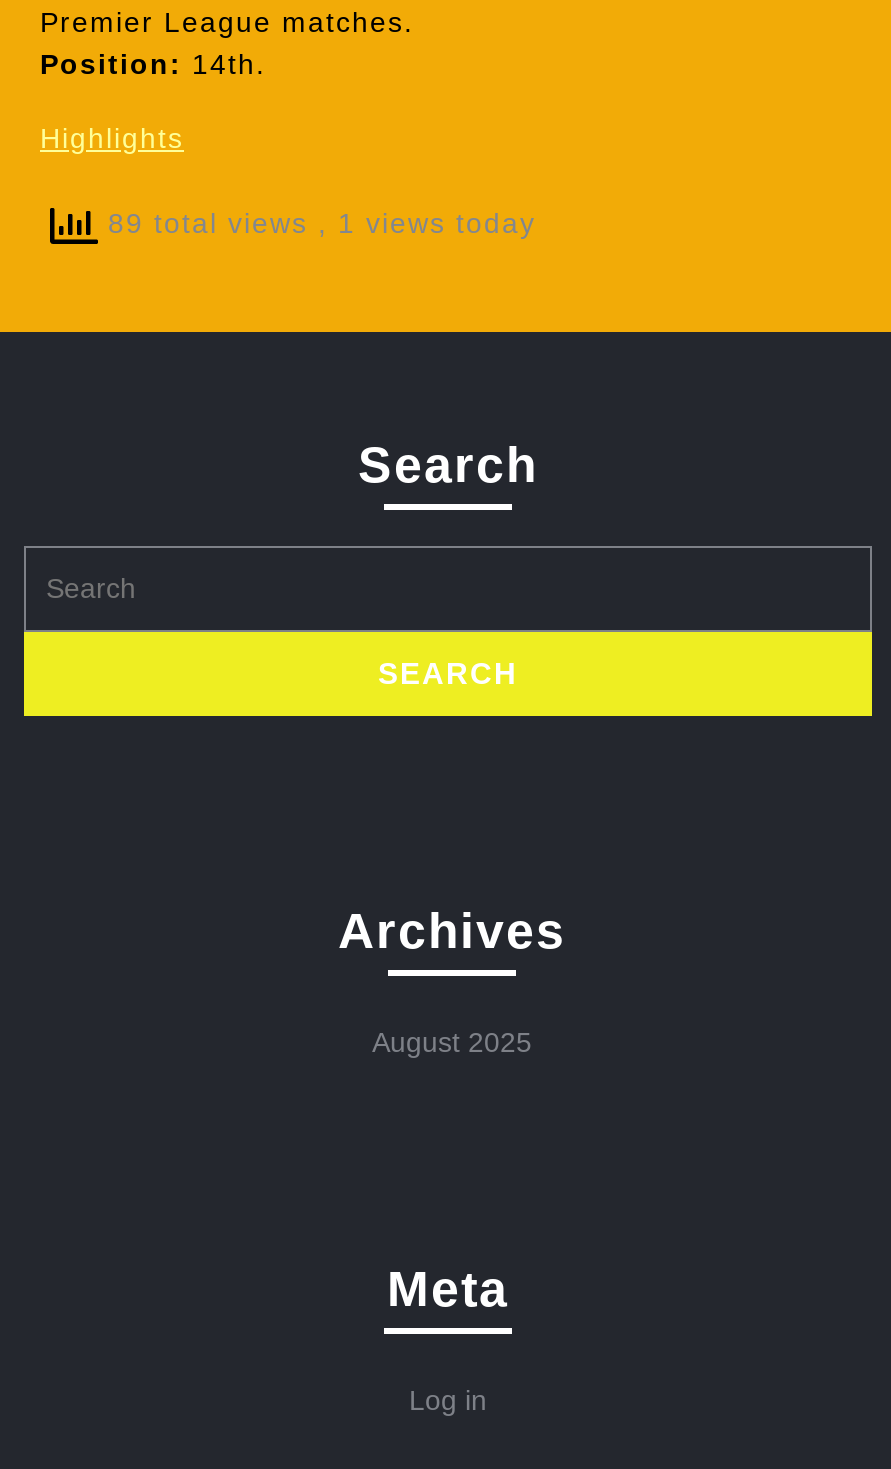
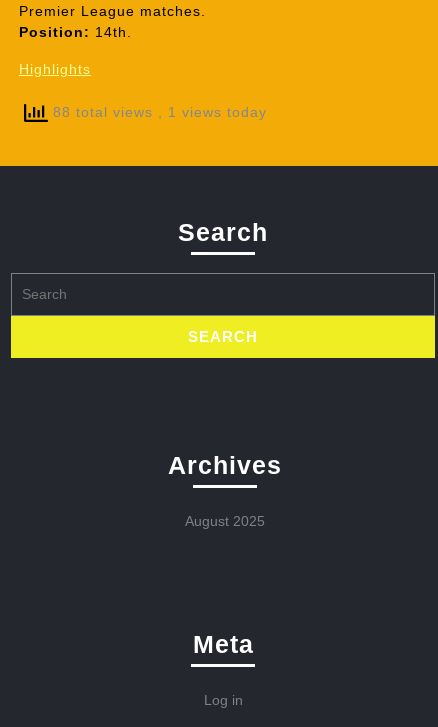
[98,207,536,239] 89 total views, 1 views today -> [48,104,267,120] 88 total views, 1 views today

